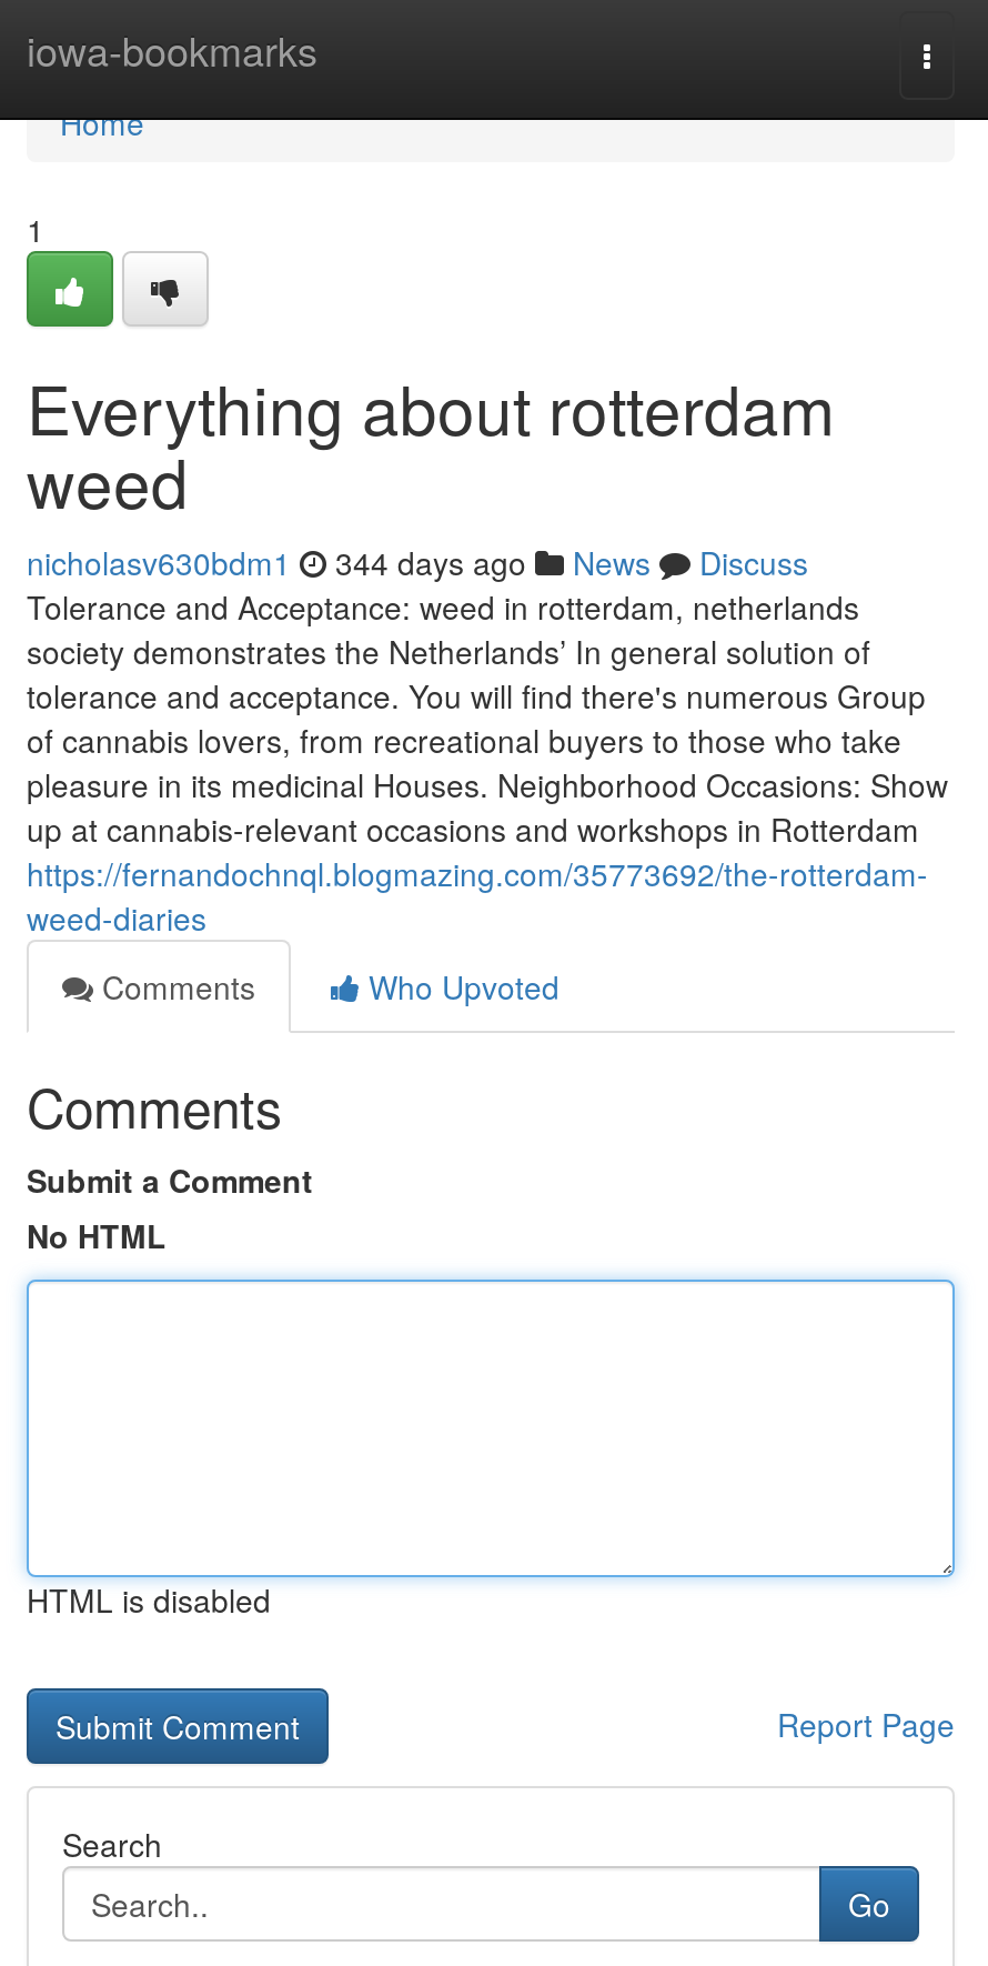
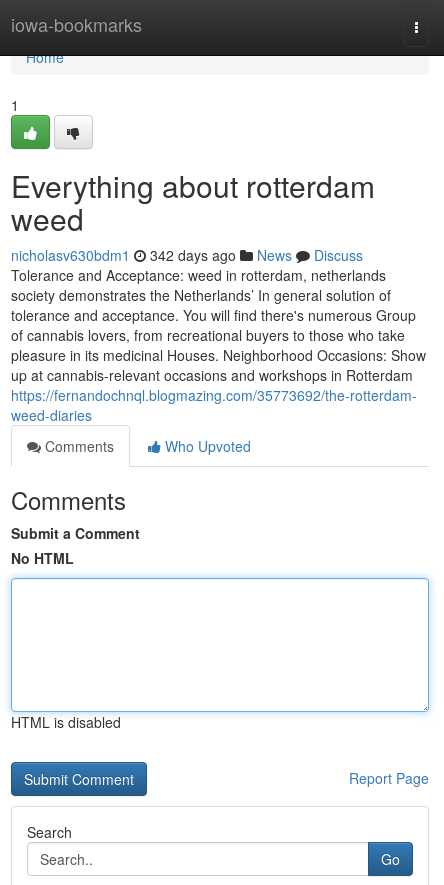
[27,540,808,584] nicholasv630bdm1 344 days ago News Discuss -> [11,245,363,265] nicholasv630bdm1 342 days ago News Discuss

